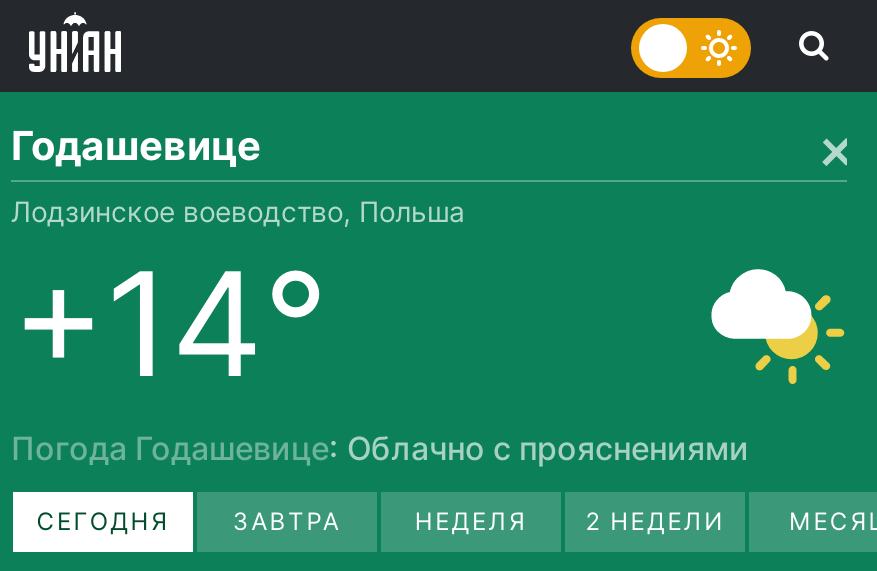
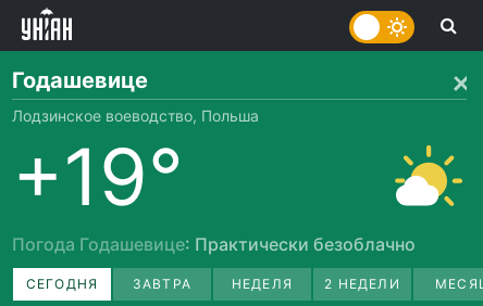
[11,236,847,468] [image] | +14° | Погода Годашевице: Облачно с прояснениями -> [12,129,465,255] [image] | +19° | Погода Годашевице: Практически безоблачно

